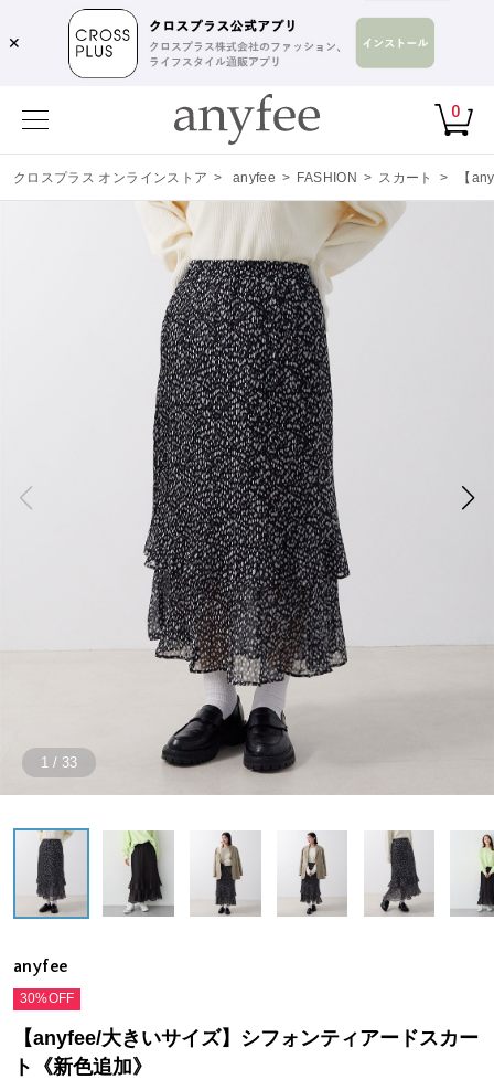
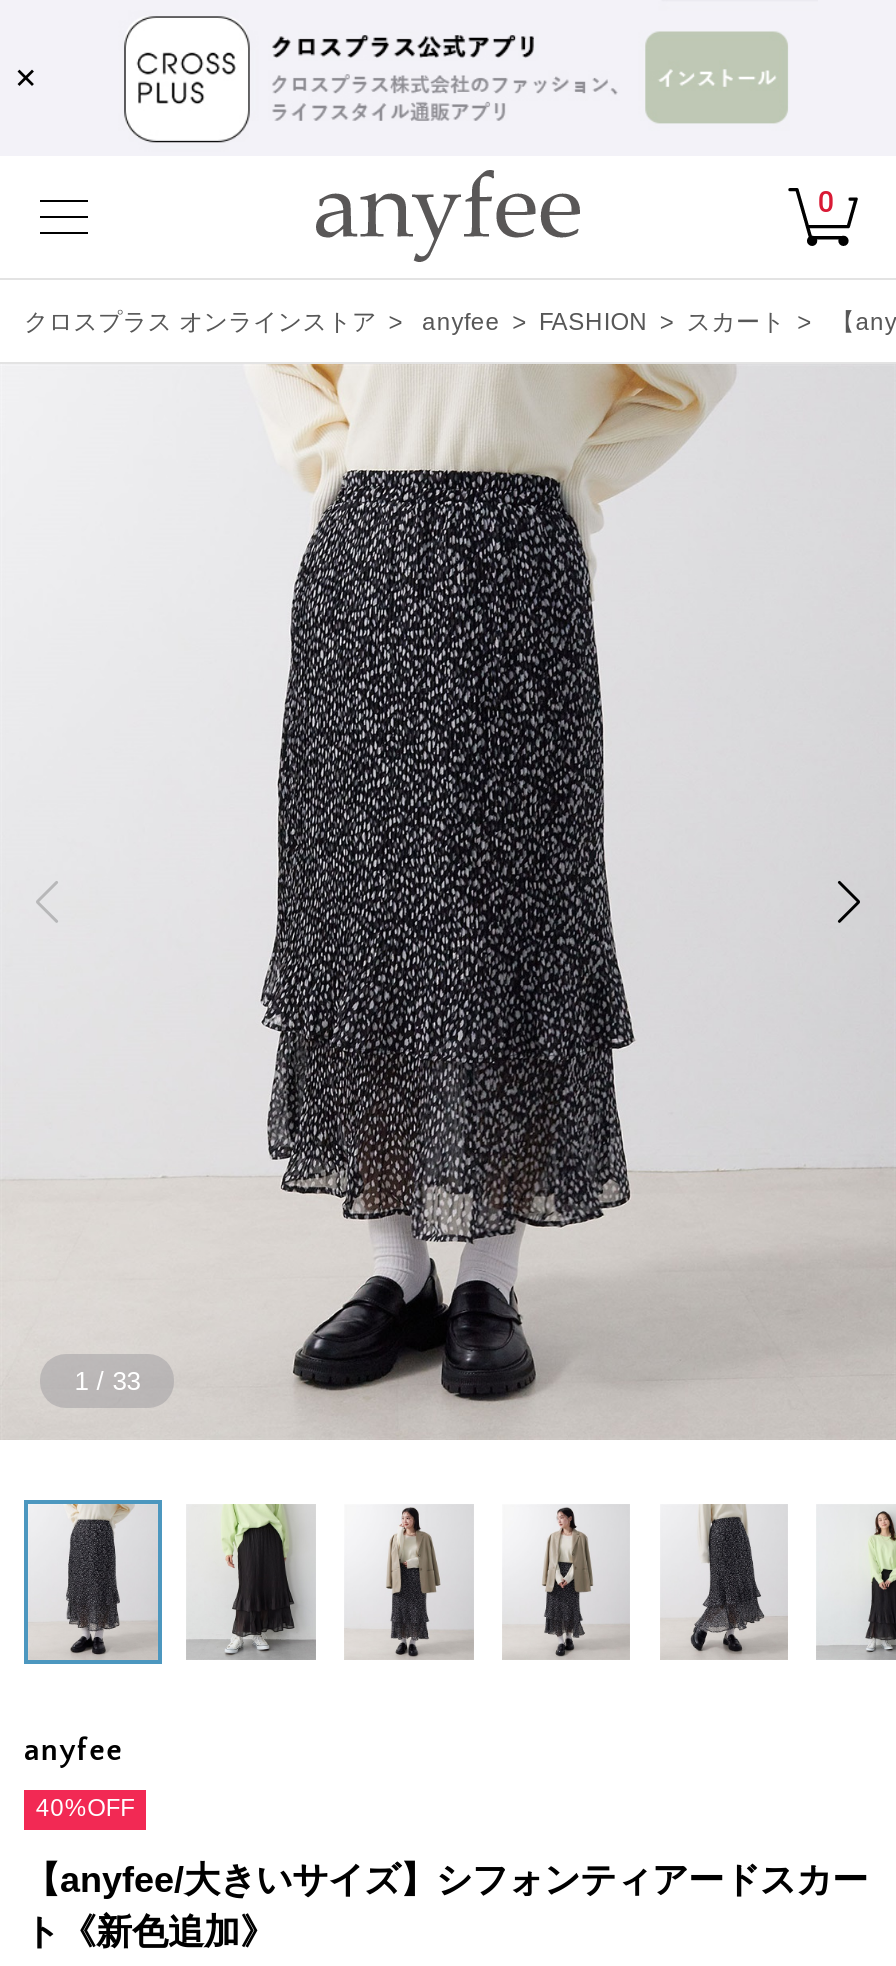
[20,991,74,1006] 30%OFF -> [36,1795,135,1823] 40%OFF

